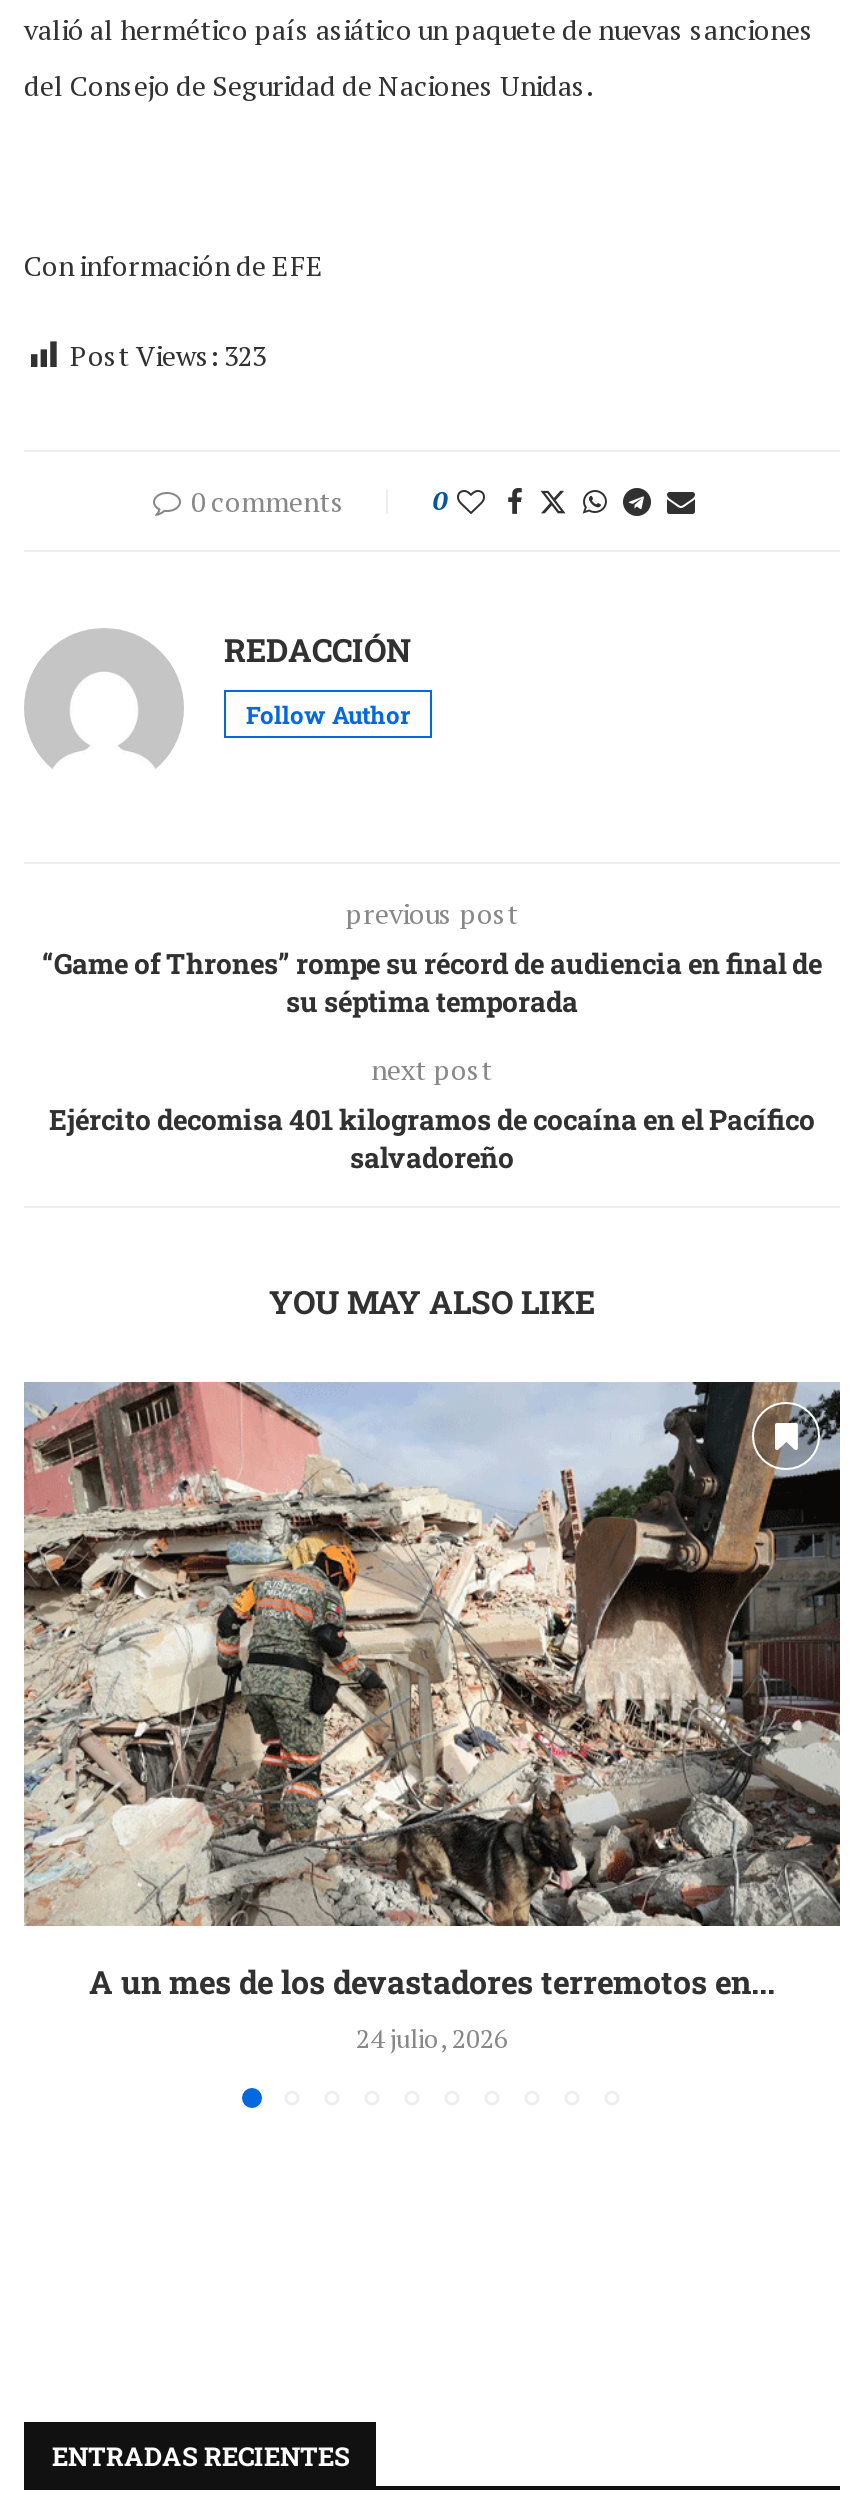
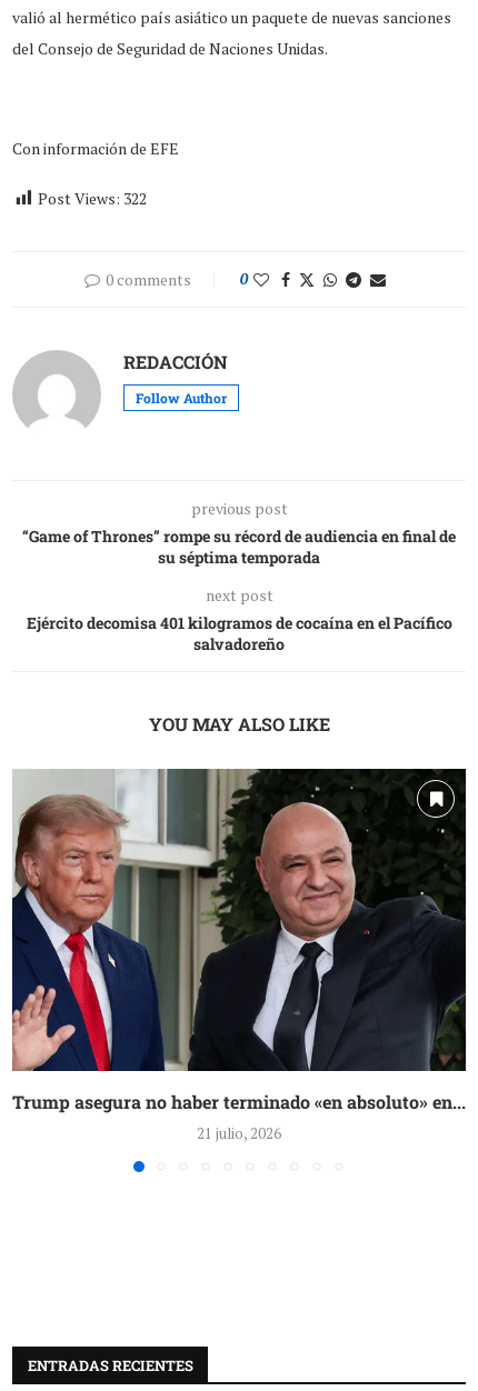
[70,335,266,373] Post Views: 323 -> [38,187,147,209] Post Views: 322
[22,1380,842,2001] [image] | A un mes de los devastadores terremotos en... -> [11,768,467,1113] [image] | Trump asegura no haber terminado «en absoluto» en...
[356,2019,508,2055] 24 julio, 2026 -> [197,1123,281,1143] 21 julio, 2026

